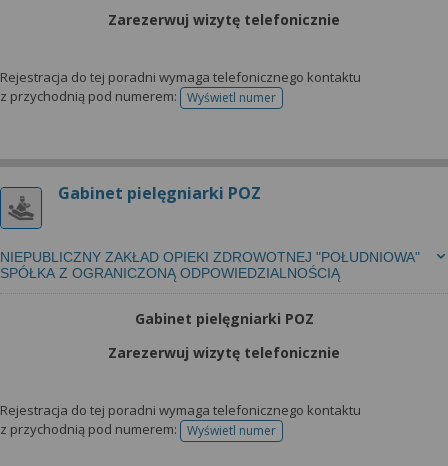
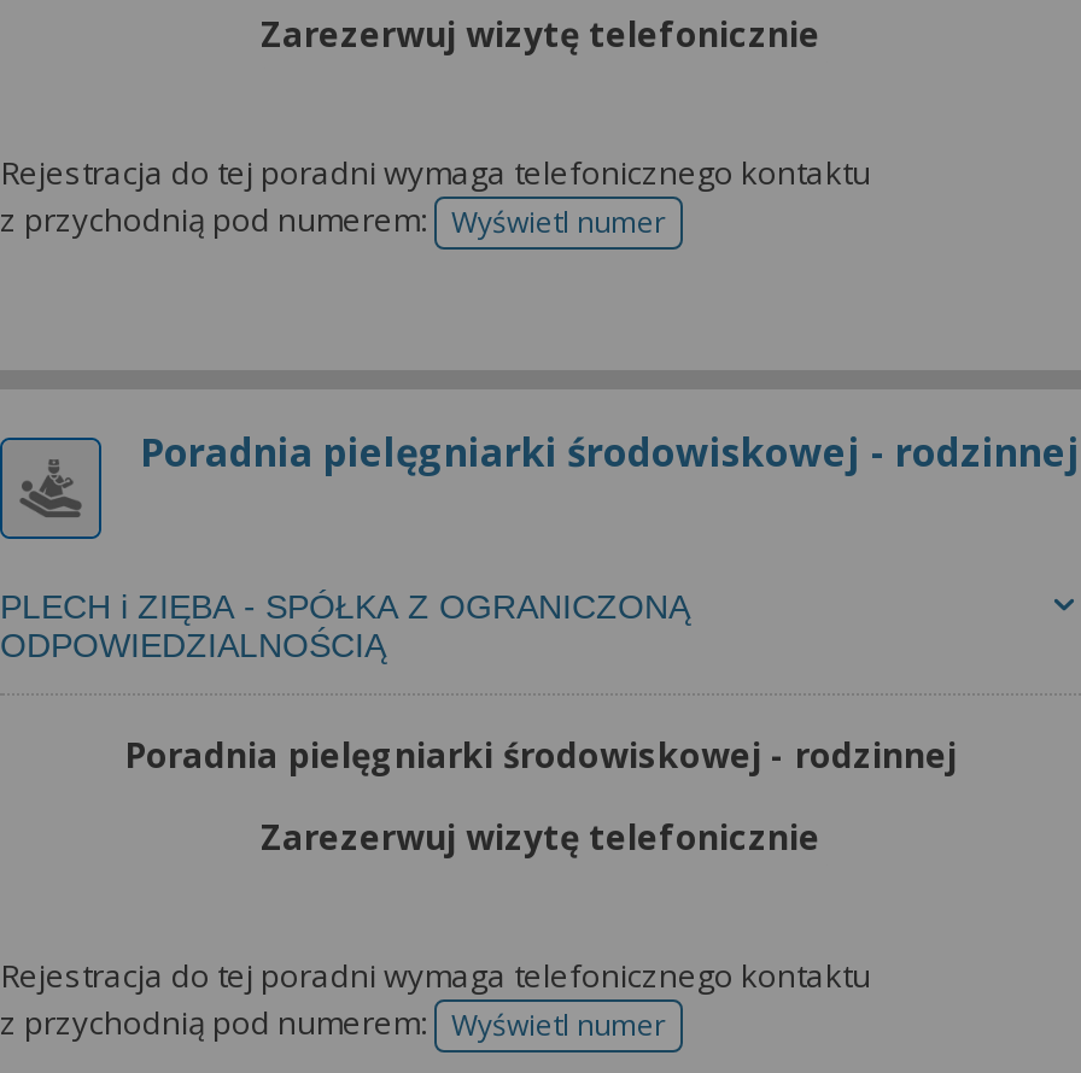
[58,182,261,204] Gabinet pielęgniarki POZ -> [140,426,1081,479] Poradnia pielęgniarki środowiskowej - rodzinnej
[0,249,420,281] NIEPUBLICZNY ZAKŁAD OPIEKI ZDROWOTNEJ "POŁUDNIOWA" | SPÓŁKA Z OGRANICZONĄ ODPOWIEDZIALNOŚCIĄ -> [0,587,690,664] PLECH i ZIĘBA - SPÓŁKA Z OGRANICZONĄ | ODPOWIEDZIALNOŚCIĄ
[134,309,313,328] Gabinet pielęgniarki POZ -> [124,732,957,778] Poradnia pielęgniarki środowiskowej - rodzinnej

